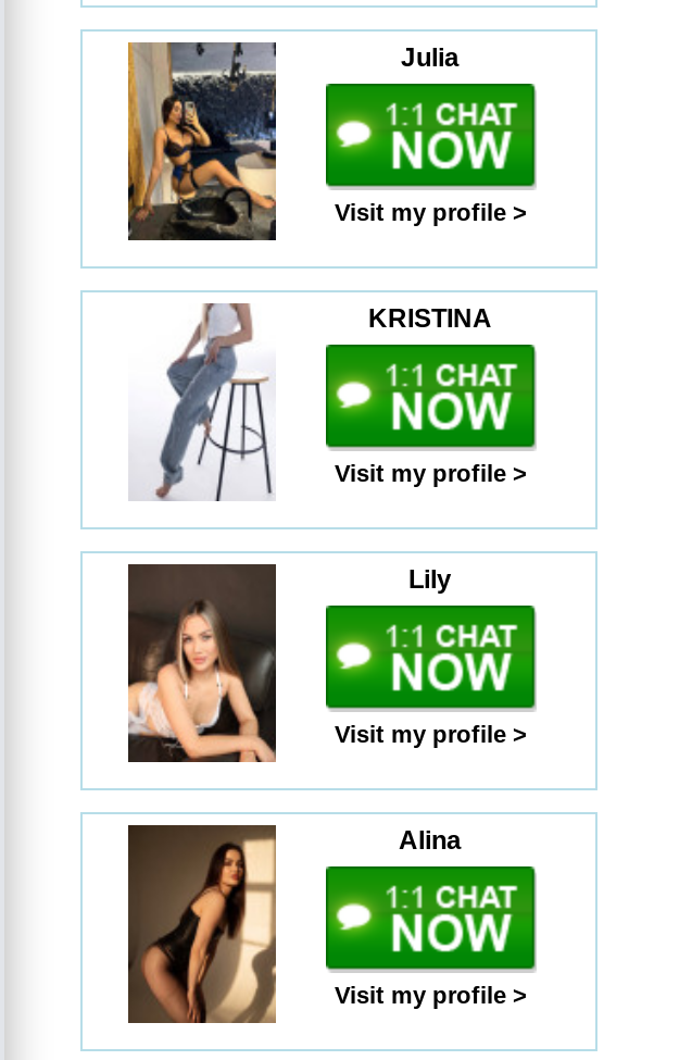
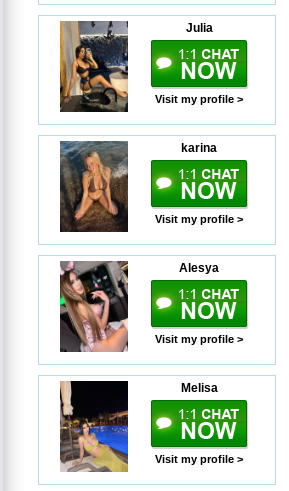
[128,303,276,501] [image] -> [59,140,129,233] [image]
[368,303,492,334] KRISTINA -> [181,141,217,155] karina
[126,564,278,764] [image] -> [59,261,129,352] [image]
[408,564,452,595] Lily -> [179,261,219,275] Alesya
[128,825,278,1023] [image] -> [59,381,129,472] [image]
[399,825,462,856] Alina -> [180,381,217,395] Melisa

